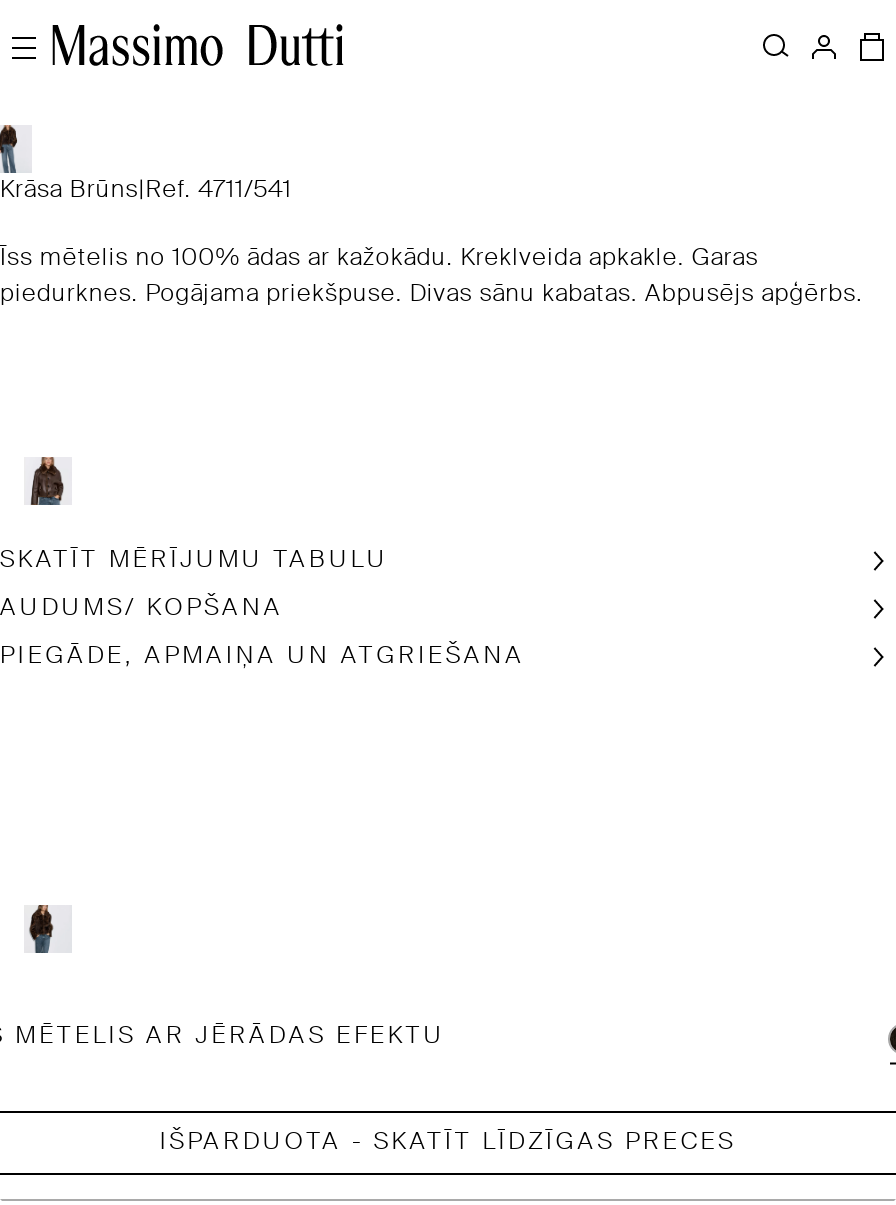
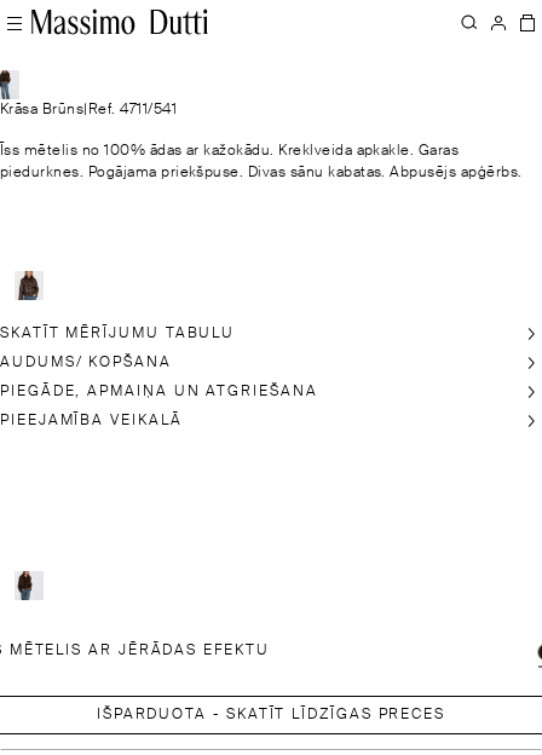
none -> [0,414,182,428] PIEEJAMĪBA VEIKALĀ

